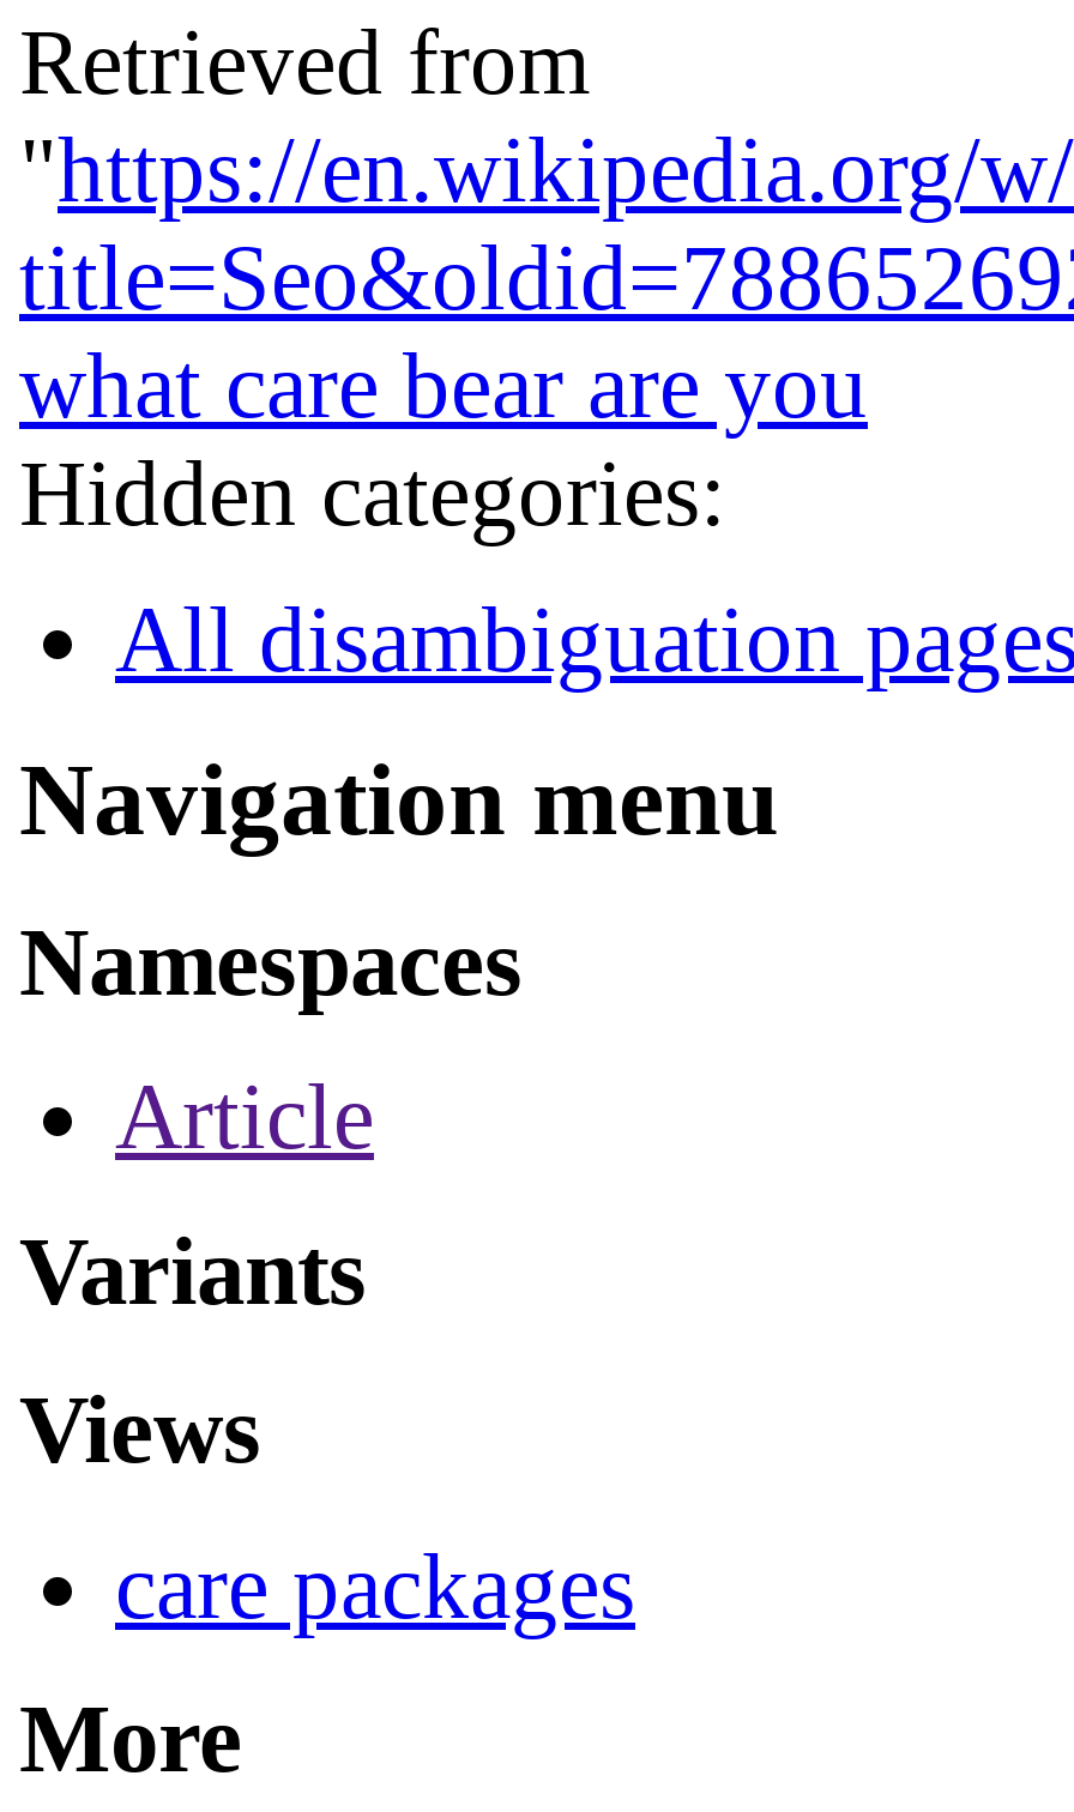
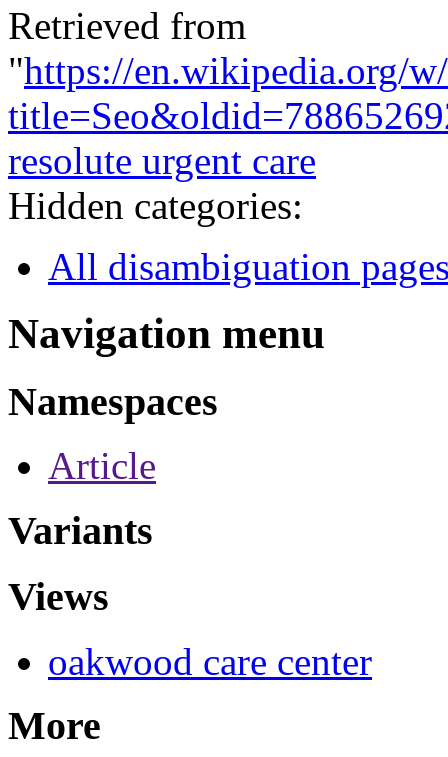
[19,333,868,436] what care bear are you -> [8,139,316,182] resolute urgent care
[115,1533,635,1636] care packages -> [48,640,372,683] oakwood care center

